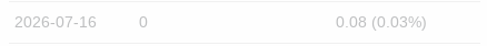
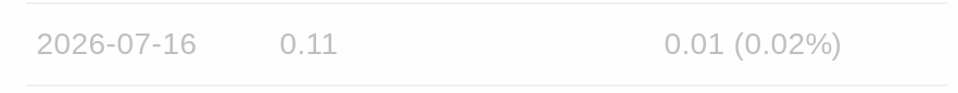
[139,13,148,31] 0 -> [280,26,338,61] 0.11
[336,13,427,31] 0.08 (0.03%) -> [664,26,842,61] 0.01 (0.02%)

